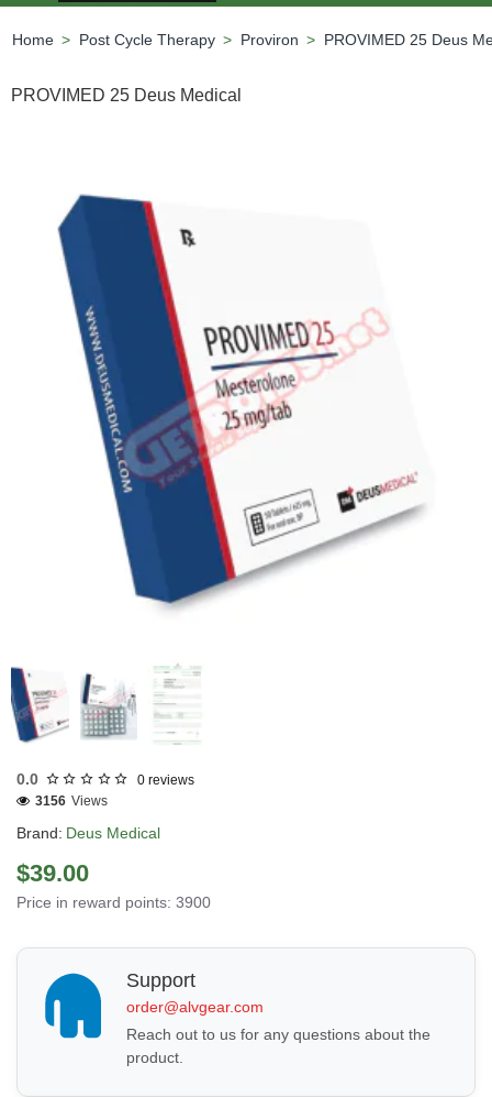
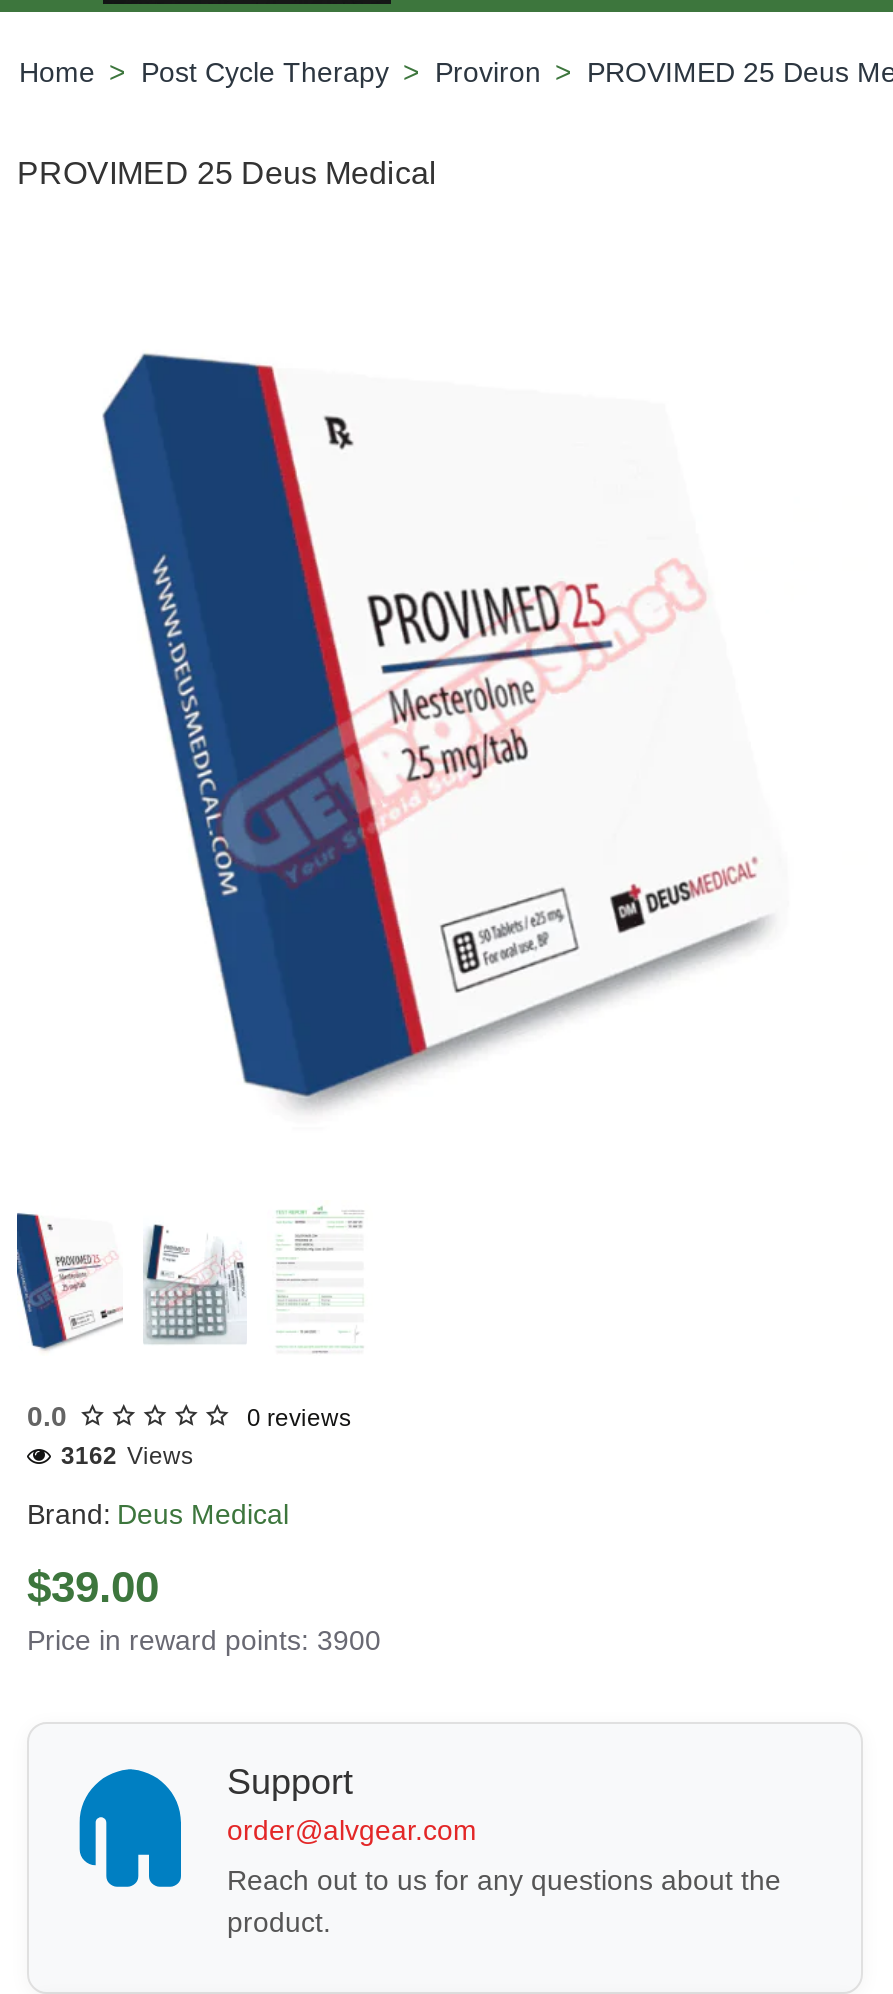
[35,794,108,809] 3156 Views -> [61,1443,193,1471] 3162 Views

